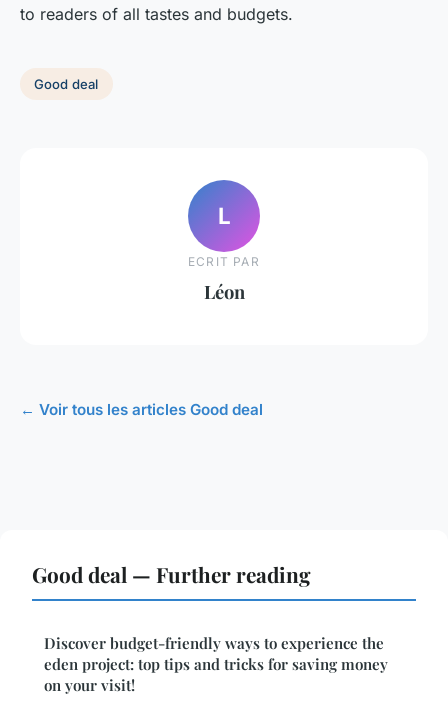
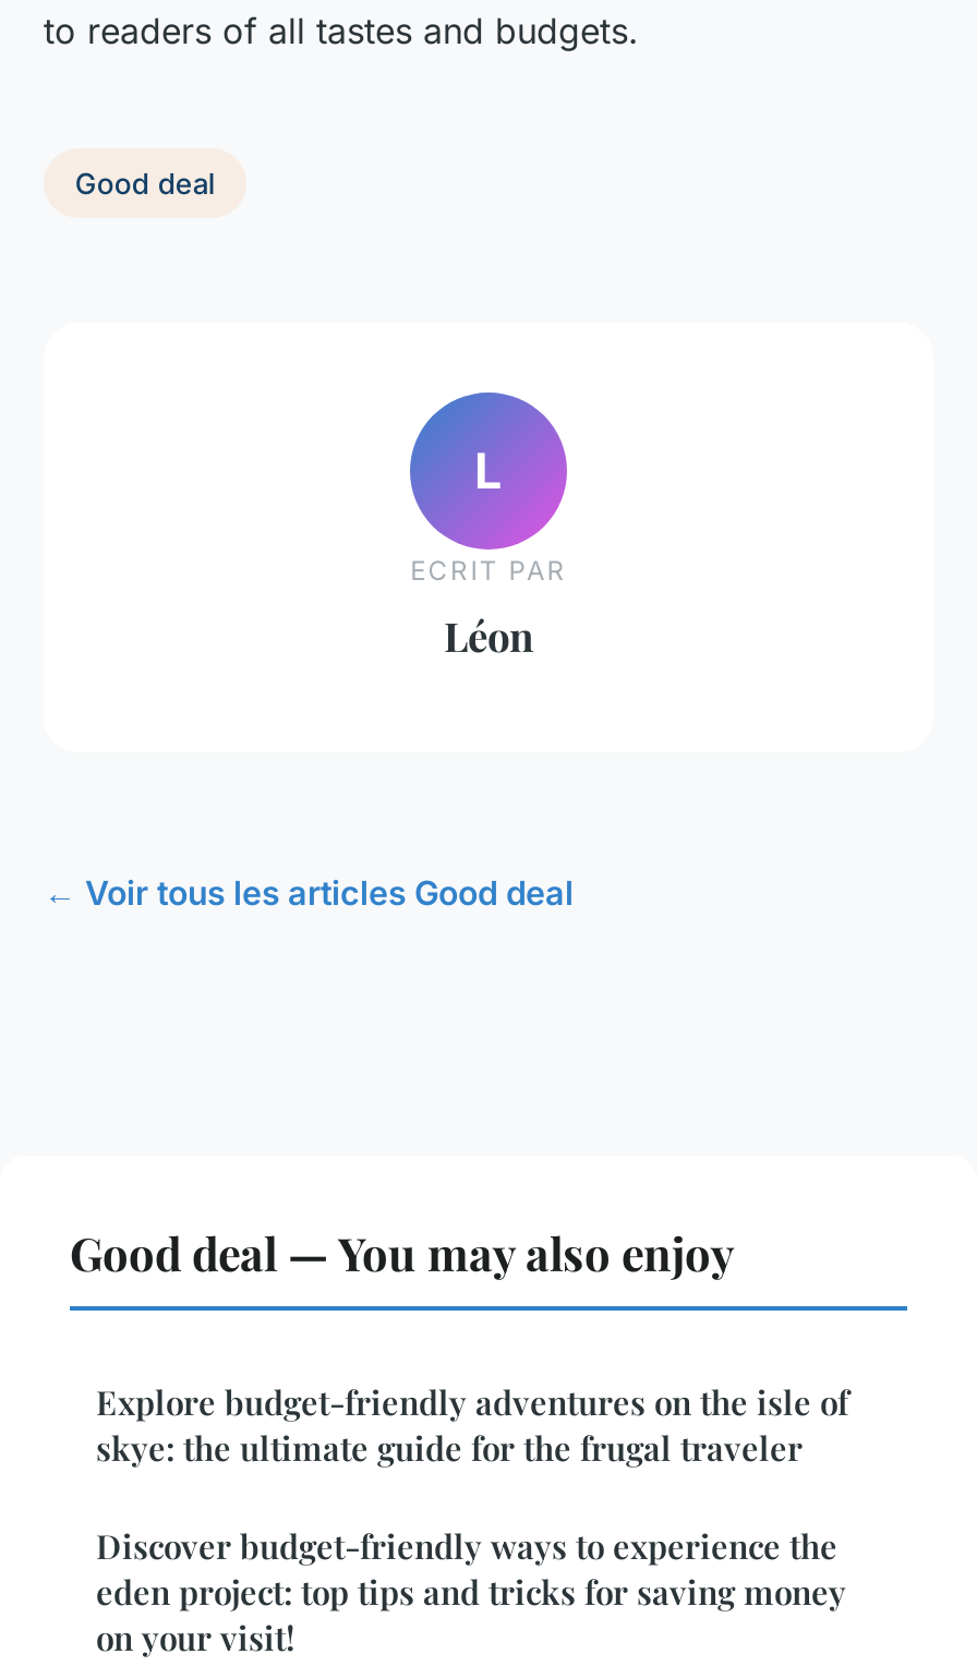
[32,560,311,588] Good deal — Further reading -> [70,1222,848,1471] Good deal — You may also enjoy | Explore budget-friendly adventures on the isle of | skye: the ultimate guide for the frugal traveler

